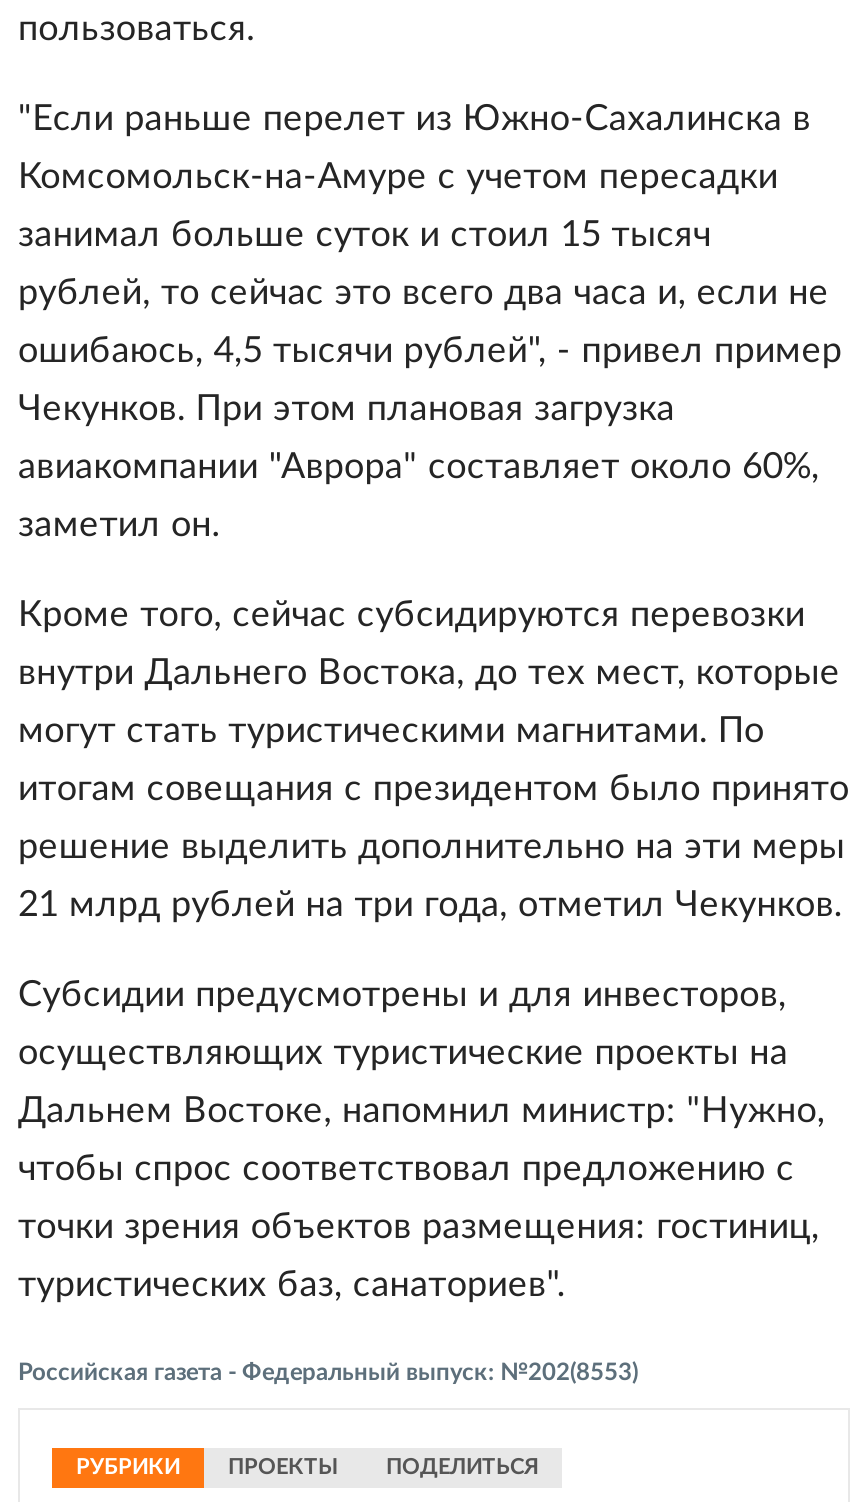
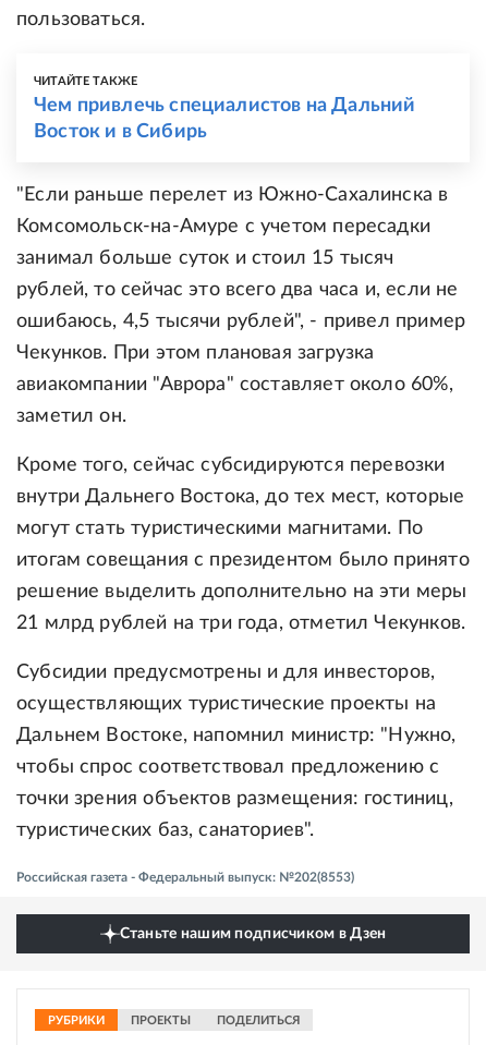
none -> [34,75,416,141] ЧИТАЙТЕ ТАКЖЕ | Чем привлечь специалистов на Дальний | Восток и в Сибирь
none -> [119,926,386,941] Станьте нашим подписчиком в Дзен

